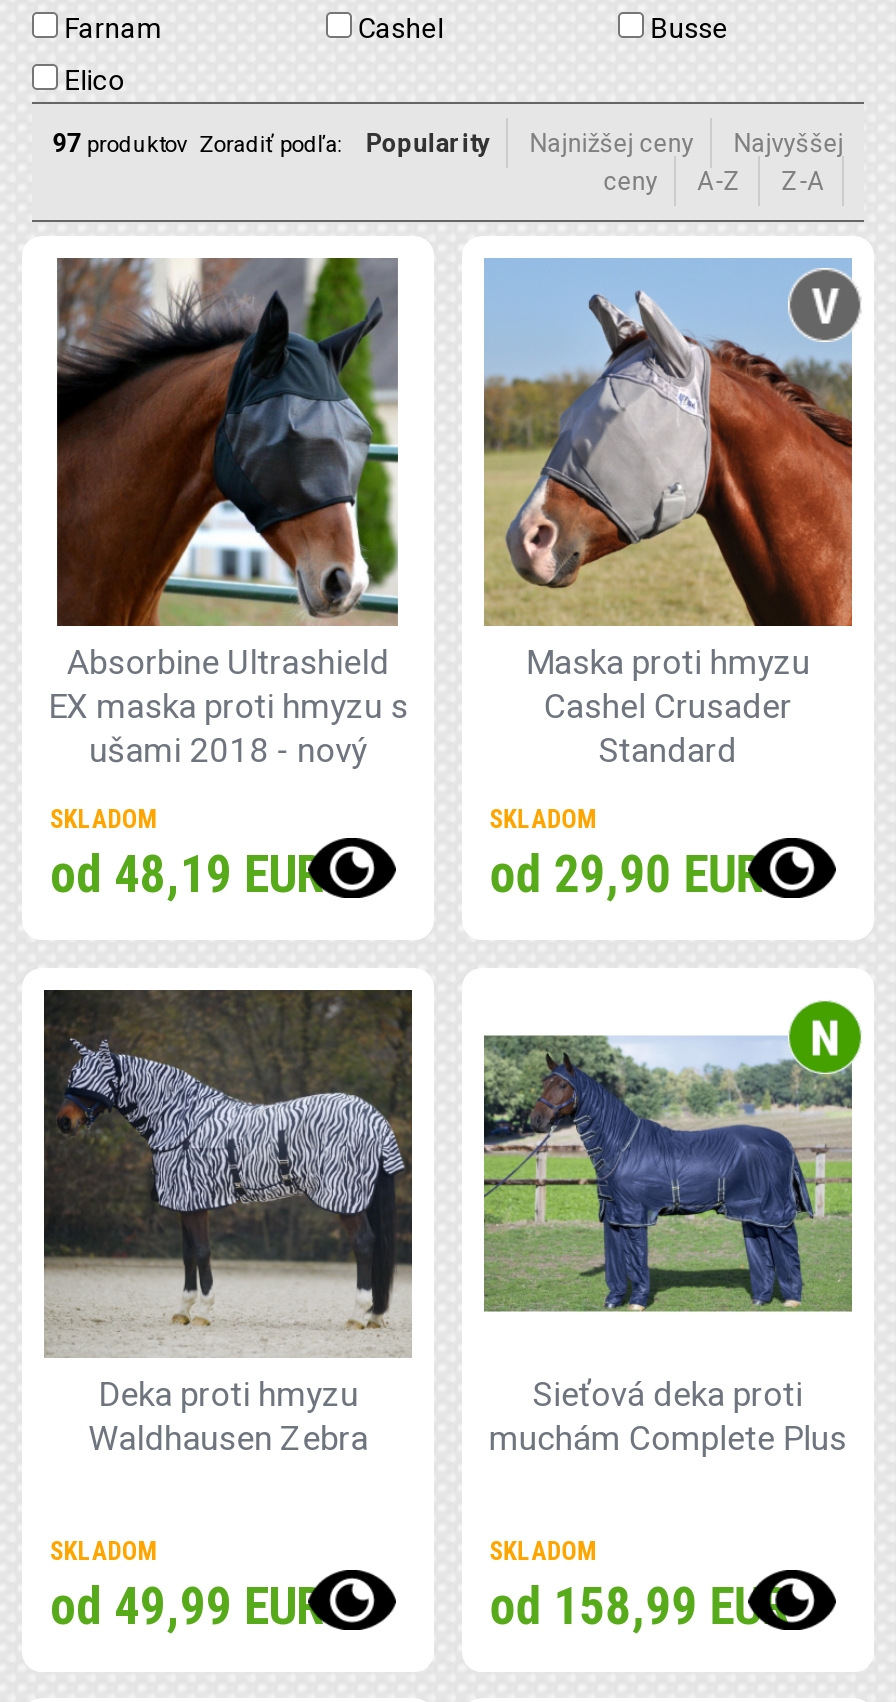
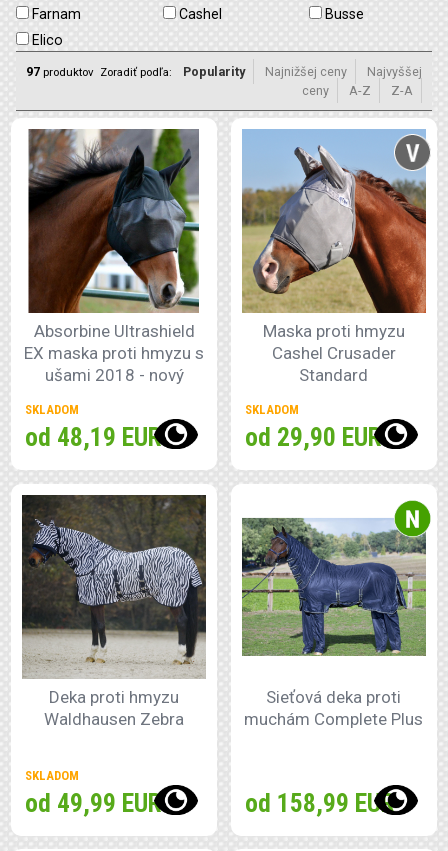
[490,1536,598,1566] SKLADOM -> none

